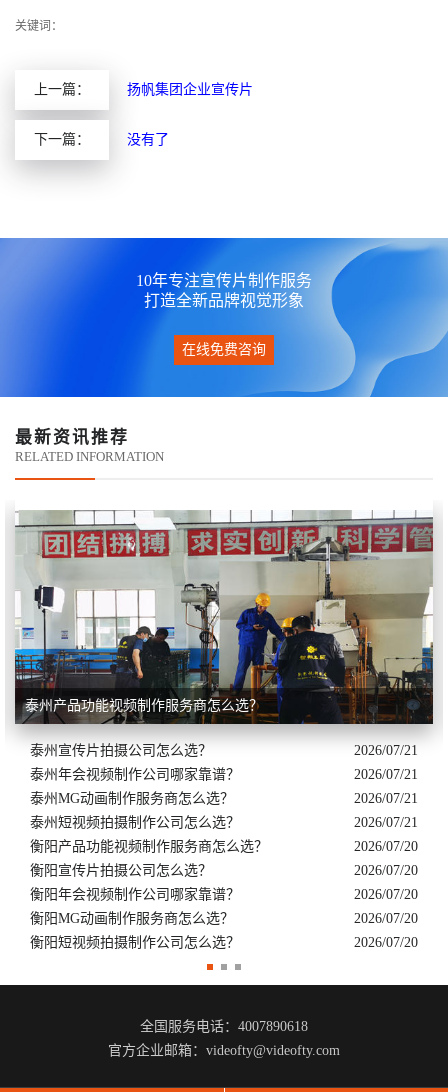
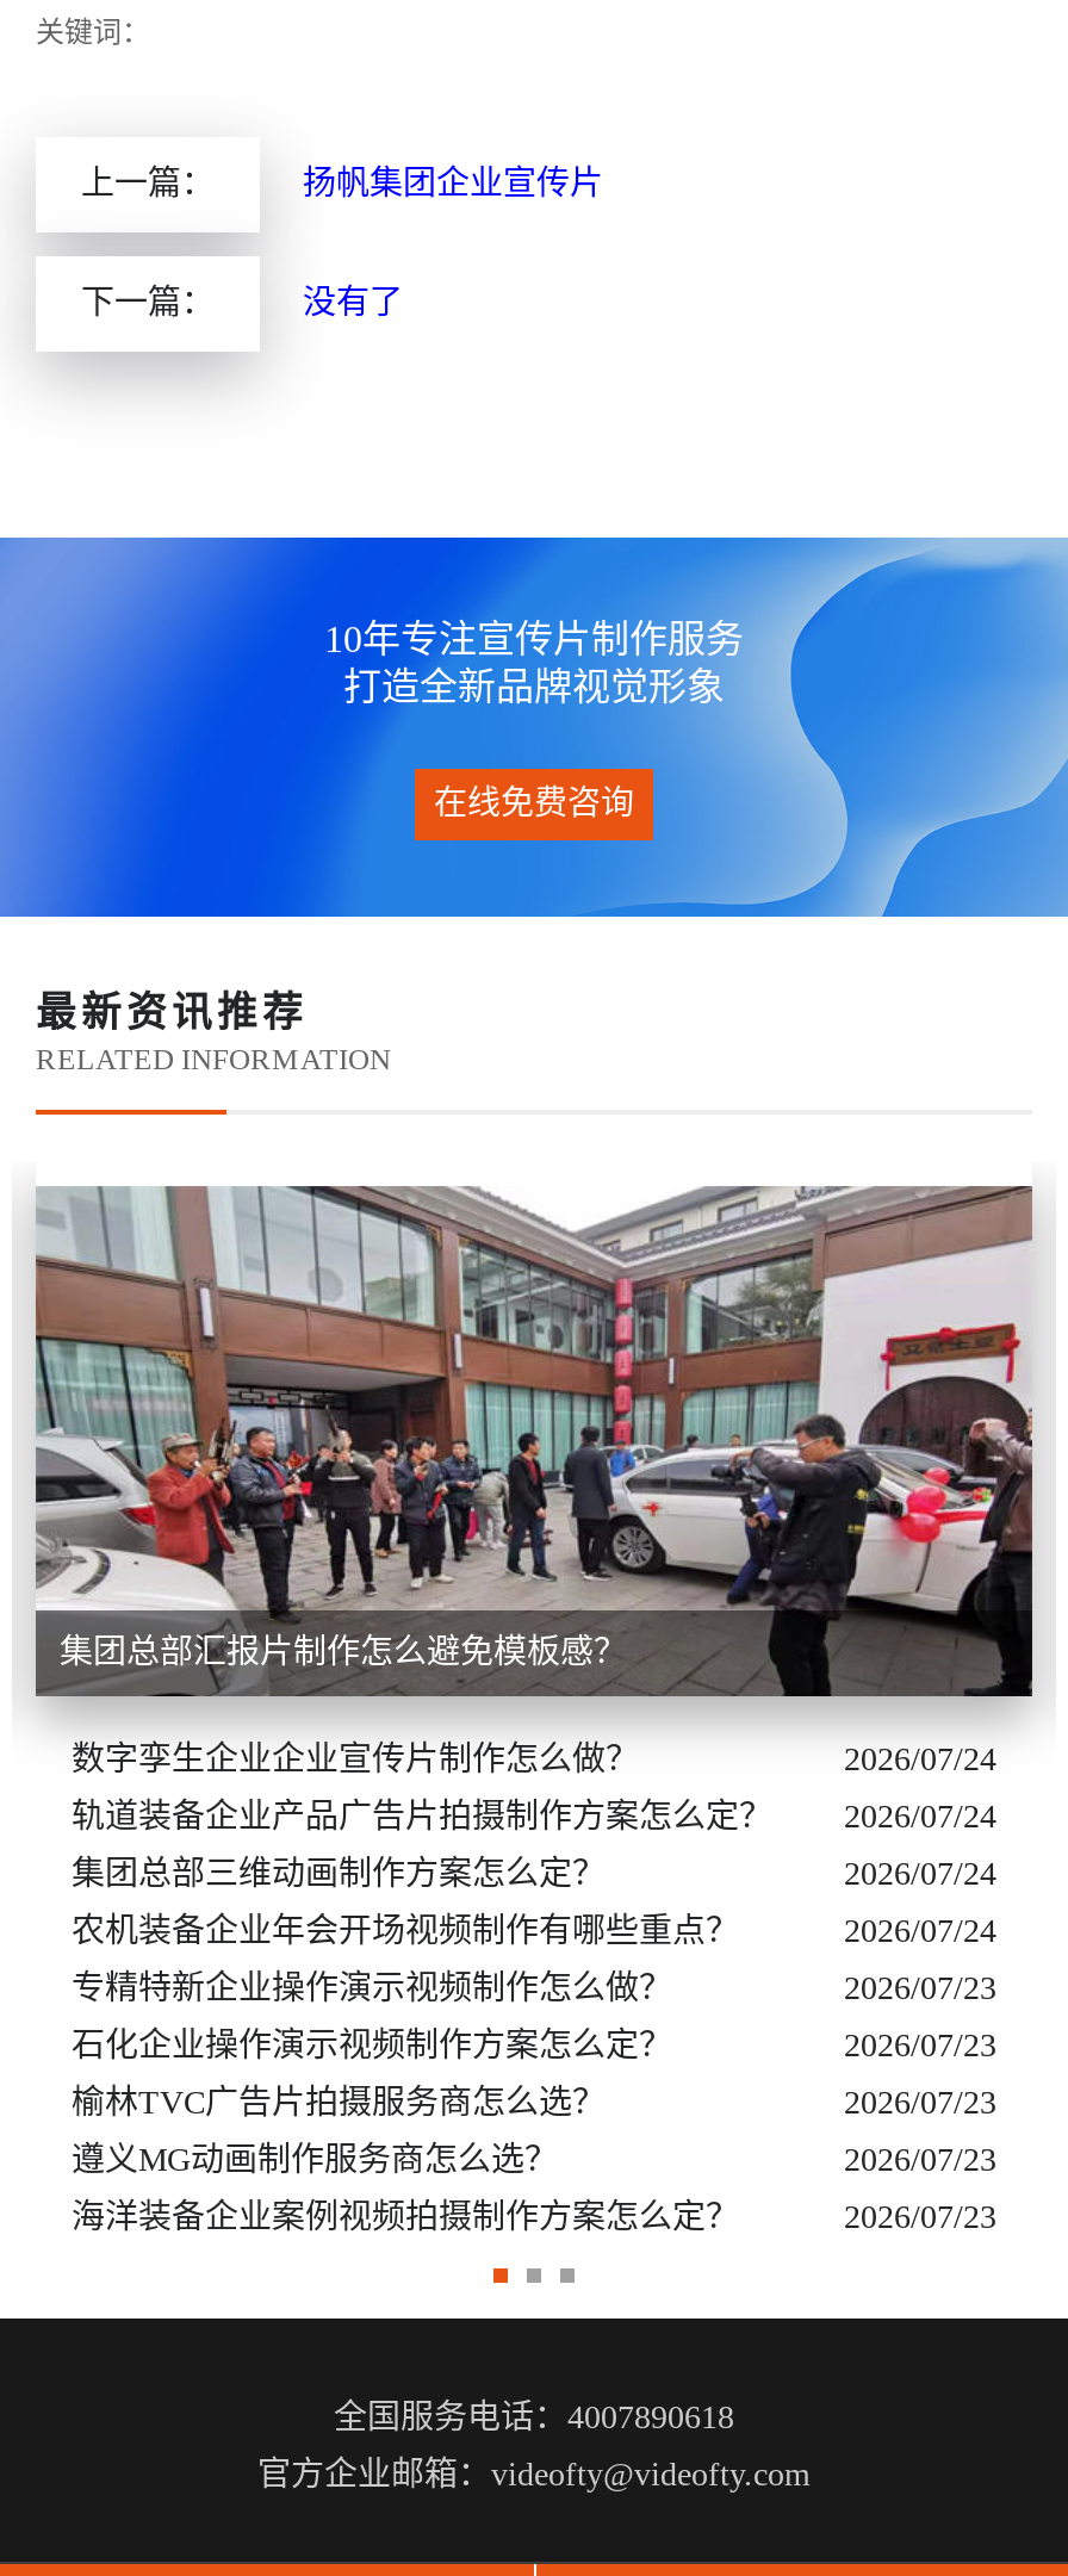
[14,510,434,724] [image] | 泰州产品功能视频制作服务商怎么选？ -> [33,1184,1035,1696] [image] | 集团总部汇报片制作怎么避免模板感？
[30,743,418,758] 2026/07/21 | 泰州宣传片拍摄公司怎么选？ -> [72,1741,996,1777] 2026/07/24 | 数字孪生企业企业宣传片制作怎么做？
[30,767,418,782] 2026/07/21 | 泰州年会视频制作公司哪家靠谱？ -> [72,1798,996,1834] 2026/07/24 | 轨道装备企业产品广告片拍摄制作方案怎么定？
[30,791,418,806] 2026/07/21 | 泰州MG动画制作服务商怎么选？ -> [72,1856,996,1891] 2026/07/24 | 集团总部三维动画制作方案怎么定？
[30,815,418,830] 2026/07/21 | 泰州短视频拍摄制作公司怎么选？ -> [72,1913,996,1949] 2026/07/24 | 农机装备企业年会开场视频制作有哪些重点？
[30,839,418,854] 2026/07/20 | 衡阳产品功能视频制作服务商怎么选？ -> [72,1970,996,2006] 2026/07/23 | 专精特新企业操作演示视频制作怎么做？
[30,863,418,878] 2026/07/20 | 衡阳宣传片拍摄公司怎么选？ -> [72,2027,996,2063] 2026/07/23 | 石化企业操作演示视频制作方案怎么定？
[30,887,418,902] 2026/07/20 | 衡阳年会视频制作公司哪家靠谱？ -> [72,2084,996,2120] 2026/07/23 | 榆林TVC广告片拍摄服务商怎么选？
[30,911,418,926] 2026/07/20 | 衡阳MG动画制作服务商怎么选？ -> [72,2142,996,2177] 2026/07/23 | 遵义MG动画制作服务商怎么选？
[30,935,418,950] 2026/07/20 | 衡阳短视频拍摄制作公司怎么选？ -> [72,2199,996,2235] 2026/07/23 | 海洋装备企业案例视频拍摄制作方案怎么定？

